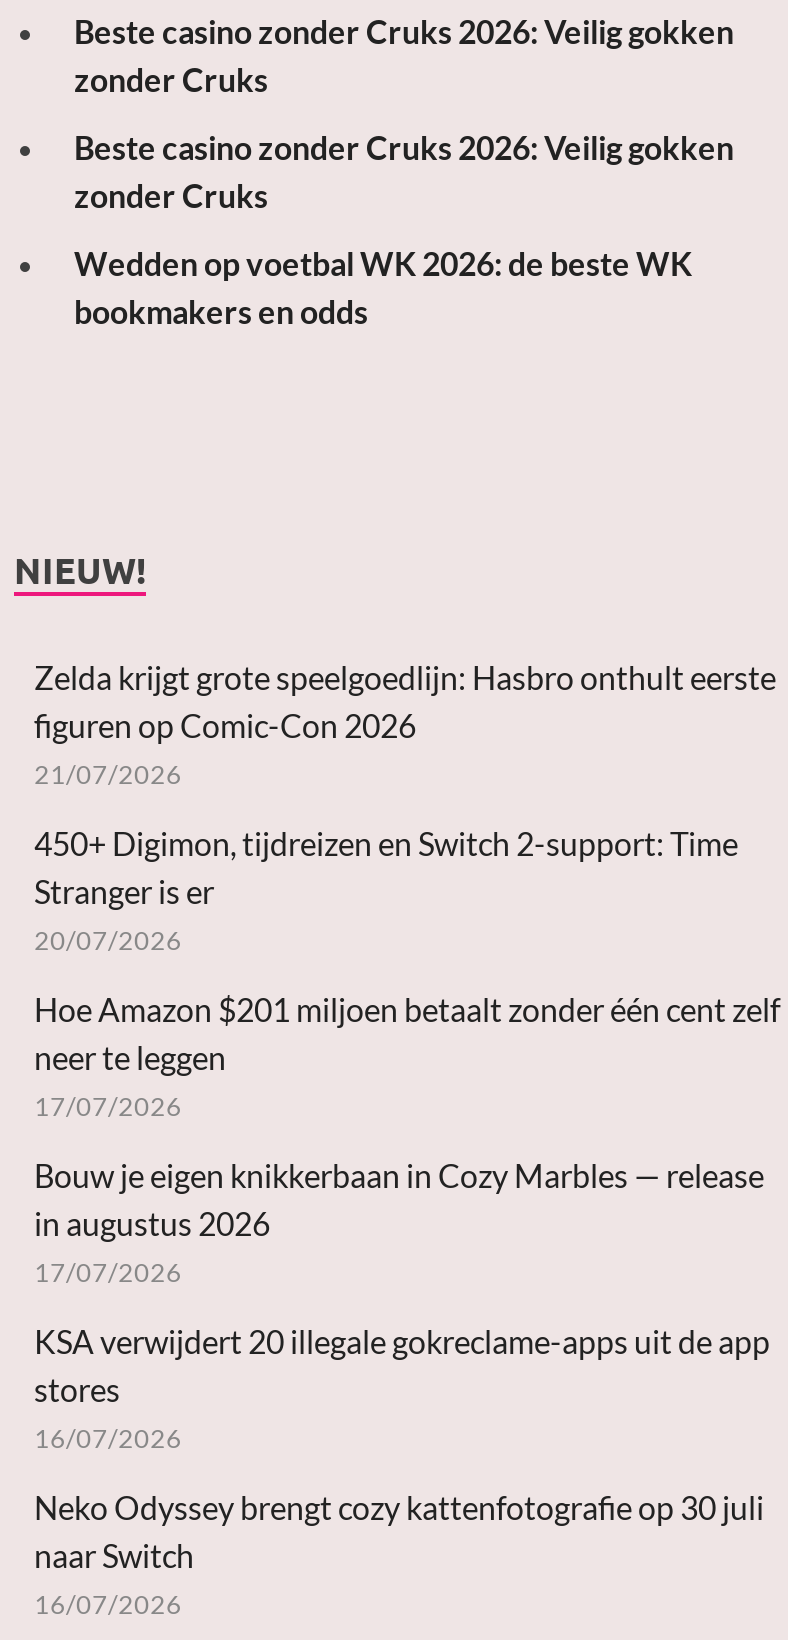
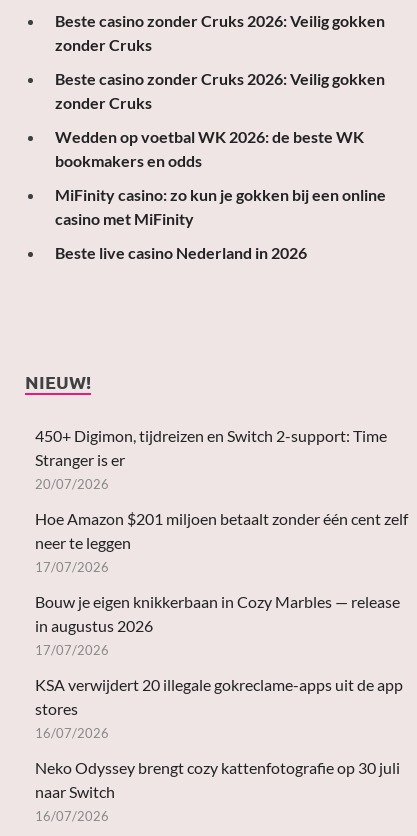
none -> [55,185,386,262] MiFinity casino: zo kun je gokken bij een online | casino met MiFinity | Beste live casino Nederland in 2026
moved [14,547,146,593] -> [25,370,91,393]: NIEUW!
[34,659,776,791] Zelda krijgt grote speelgoedlijn: Hasbro onthult eerste | figuren op Comic-Con 2026 | 21/07/2026 -> none

